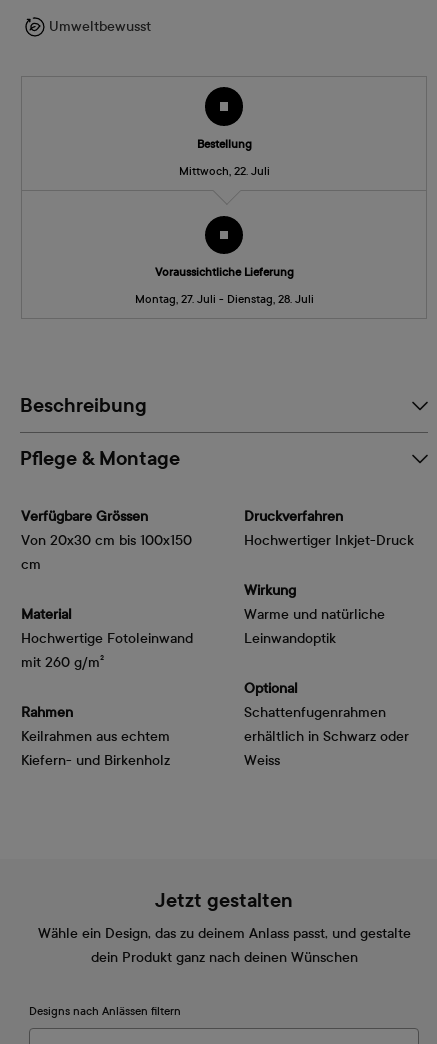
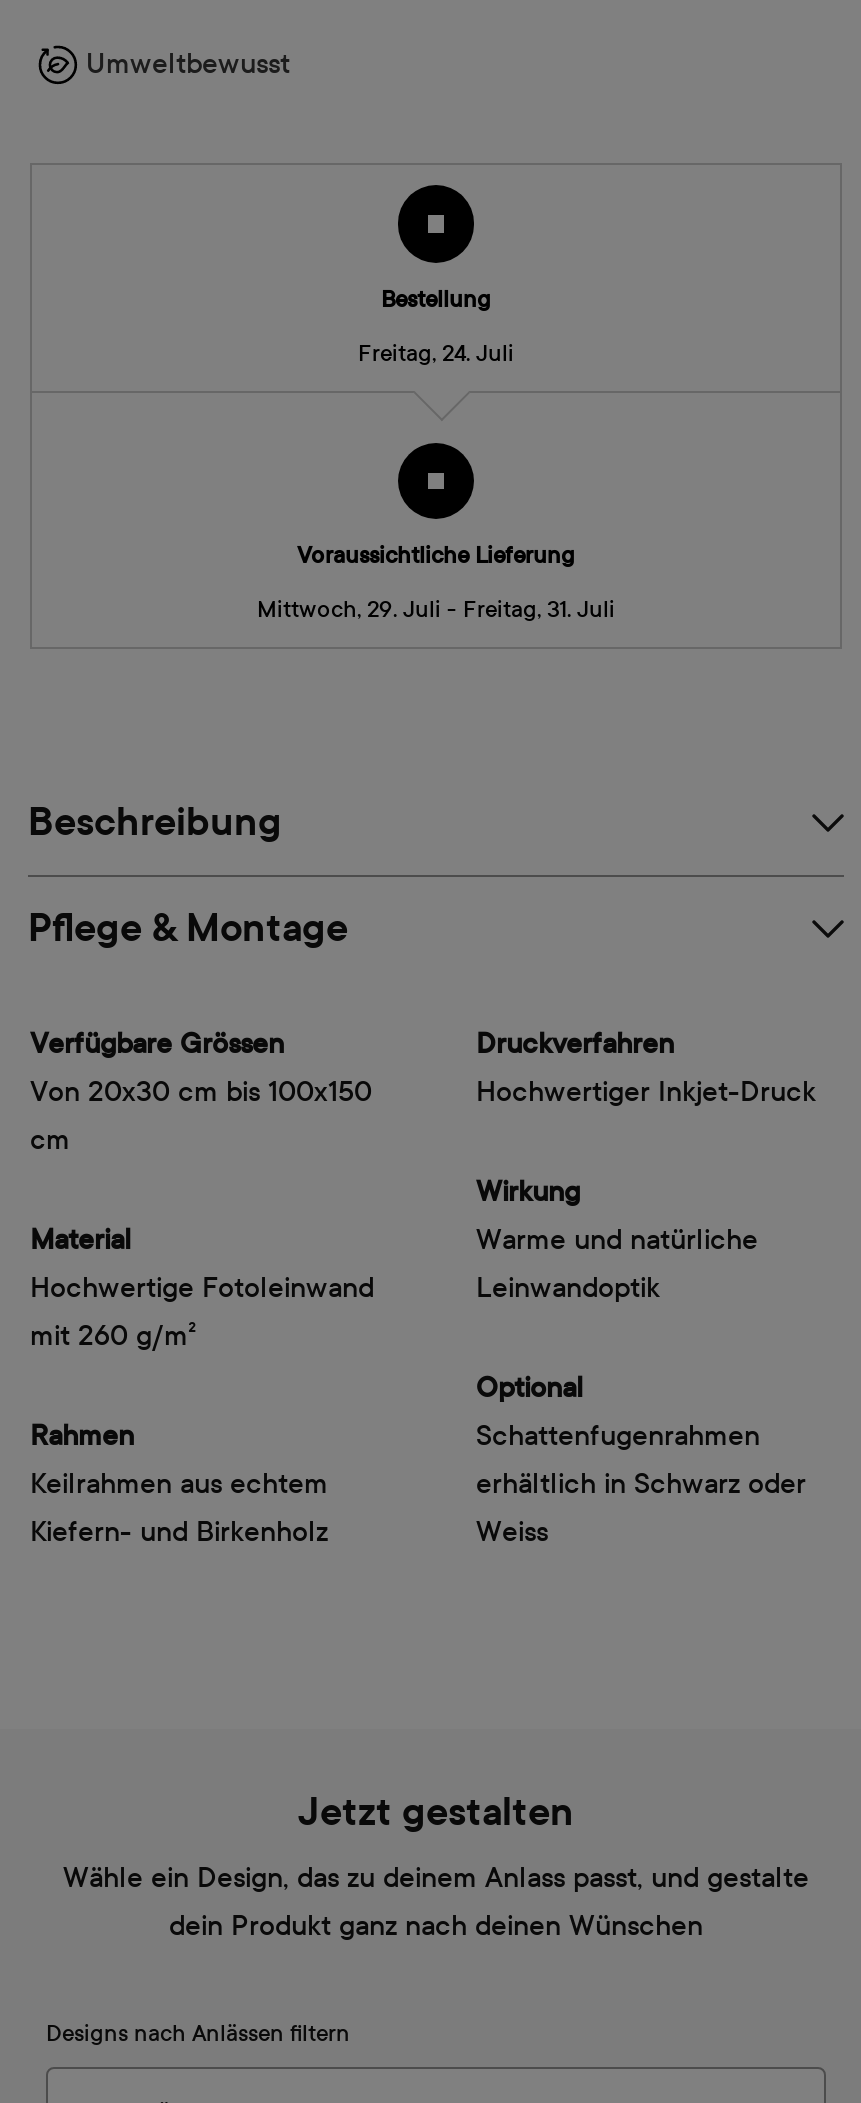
[178,164,269,178] Mittwoch, 22. Juli -> [358,339,514,367] Freitag, 24. Juli
[134,292,313,306] Montag, 27. Juli - Dienstag, 28. Juli -> [257,595,615,623] Mittwoch, 29. Juli - Freitag, 31. Juli

